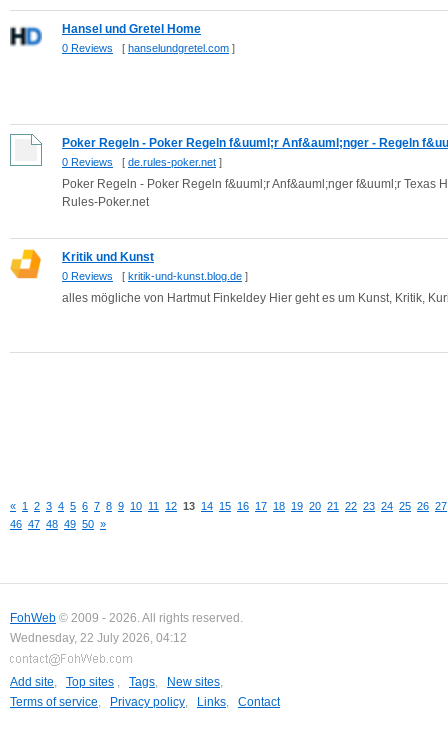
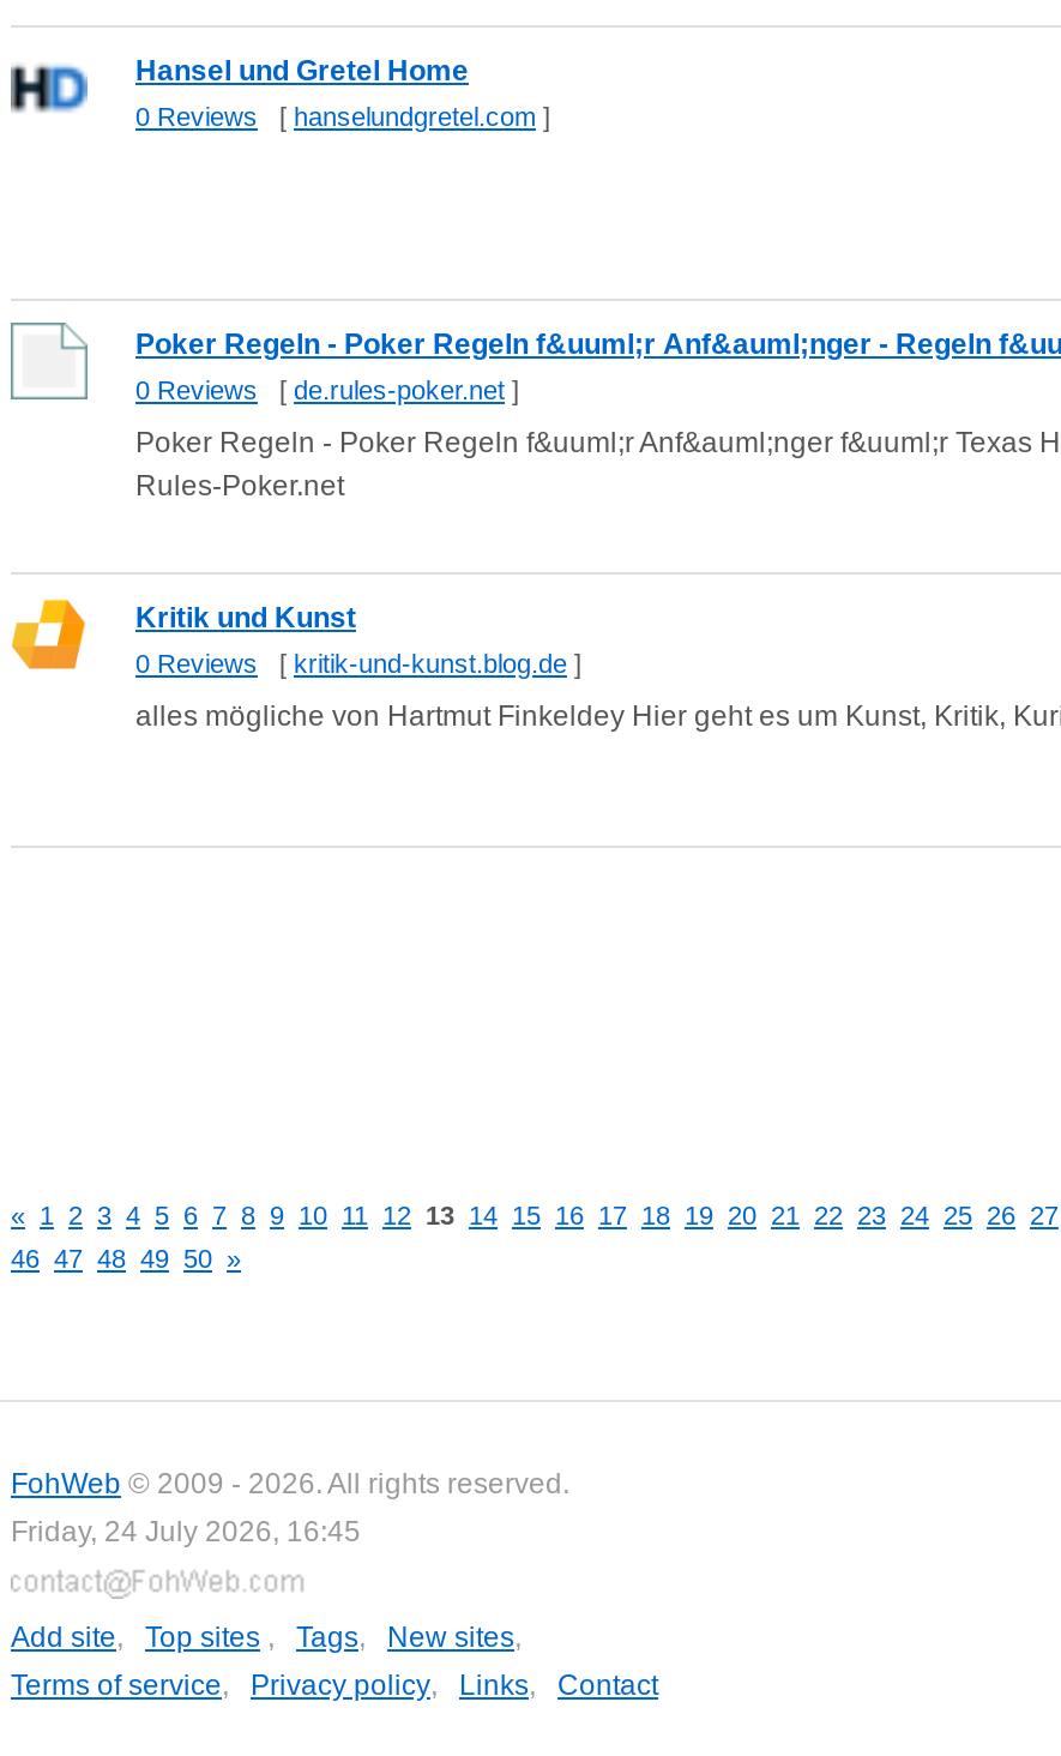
[10,631,187,645] Wednesday, 22 July 2026, 04:12 -> [11,1515,361,1548] Friday, 24 July 2026, 16:45

